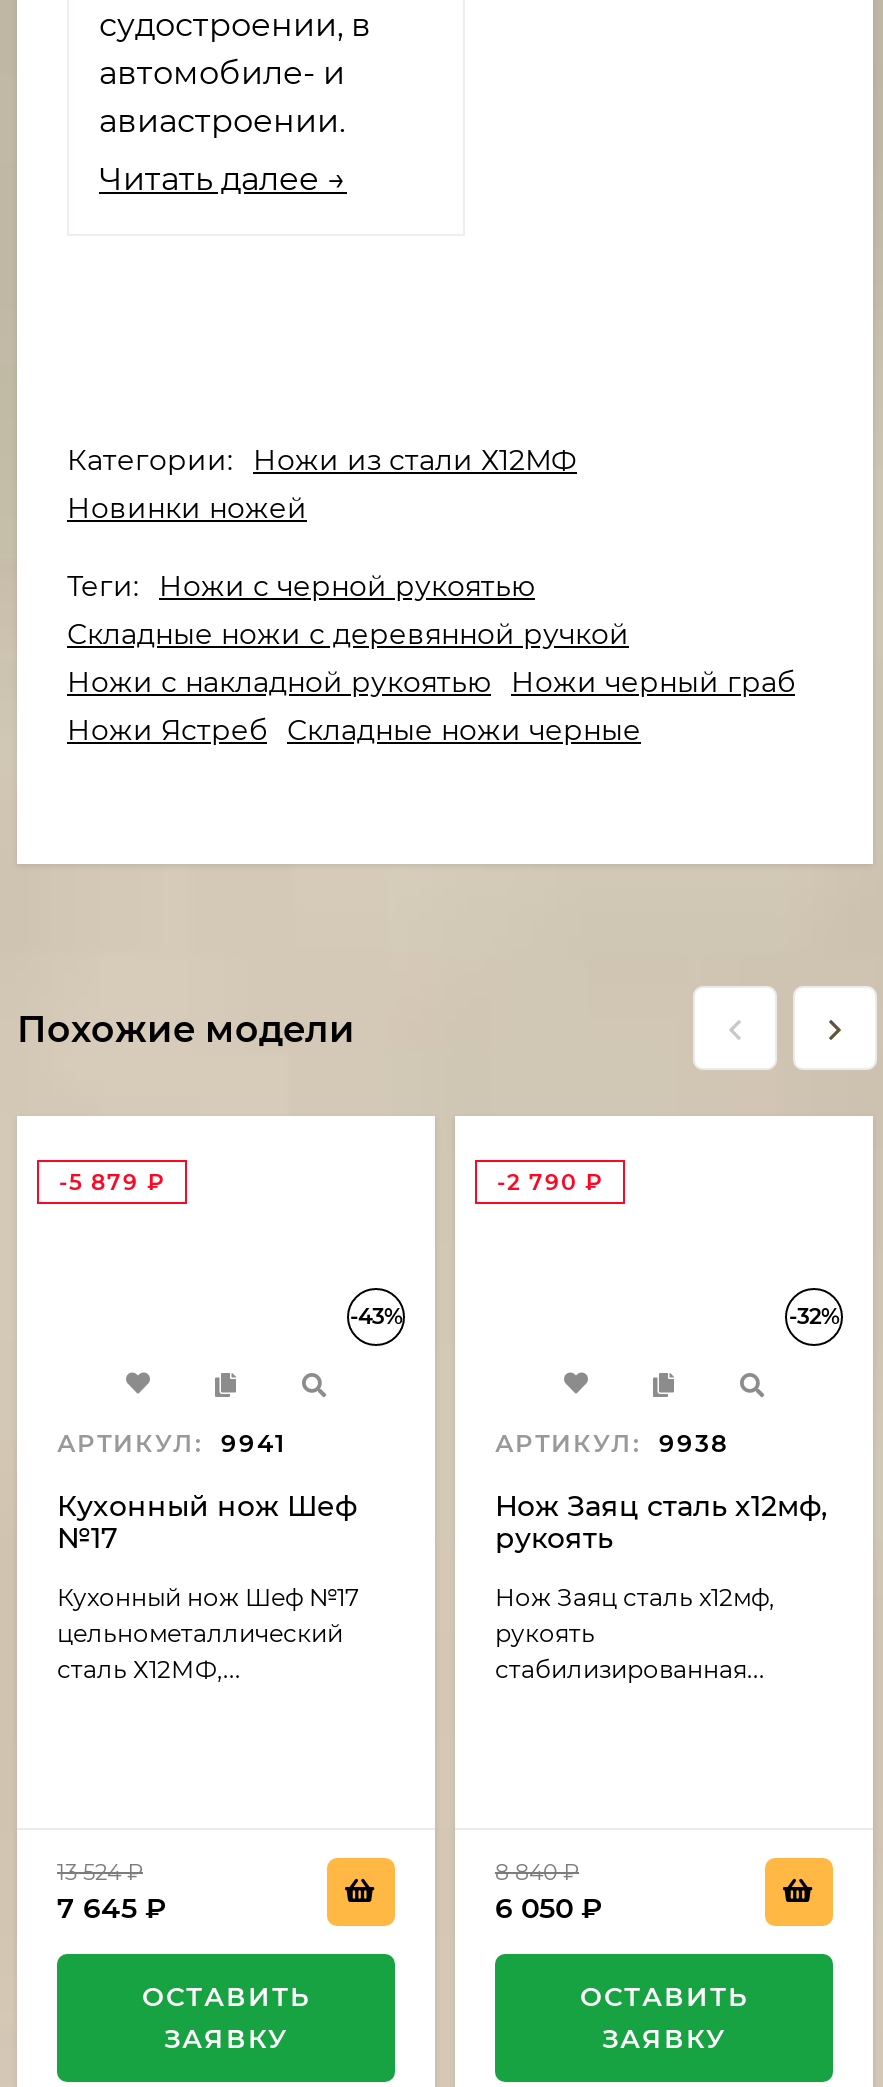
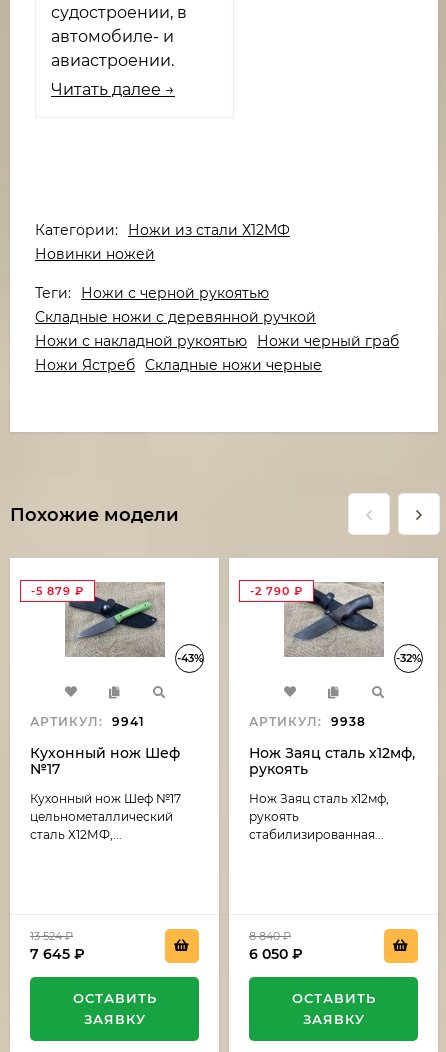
none -> [64,581,166,658] [image]
none -> [283,581,385,658] [image]

